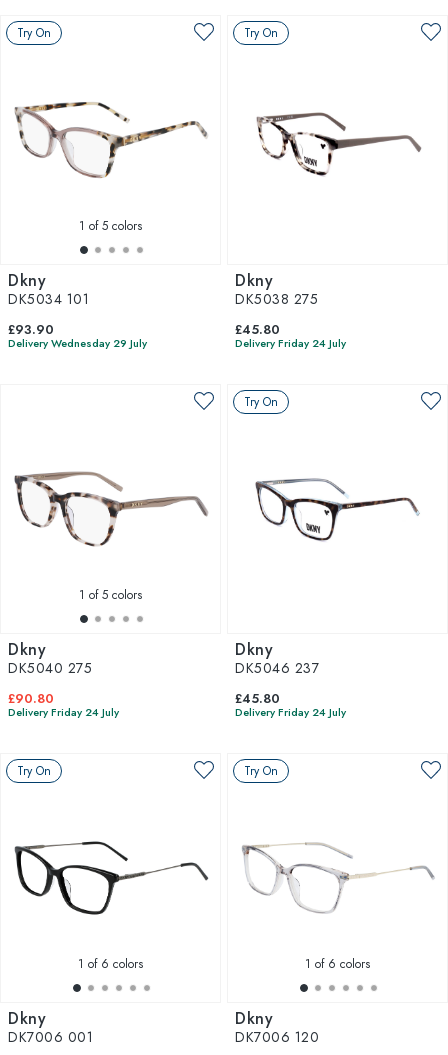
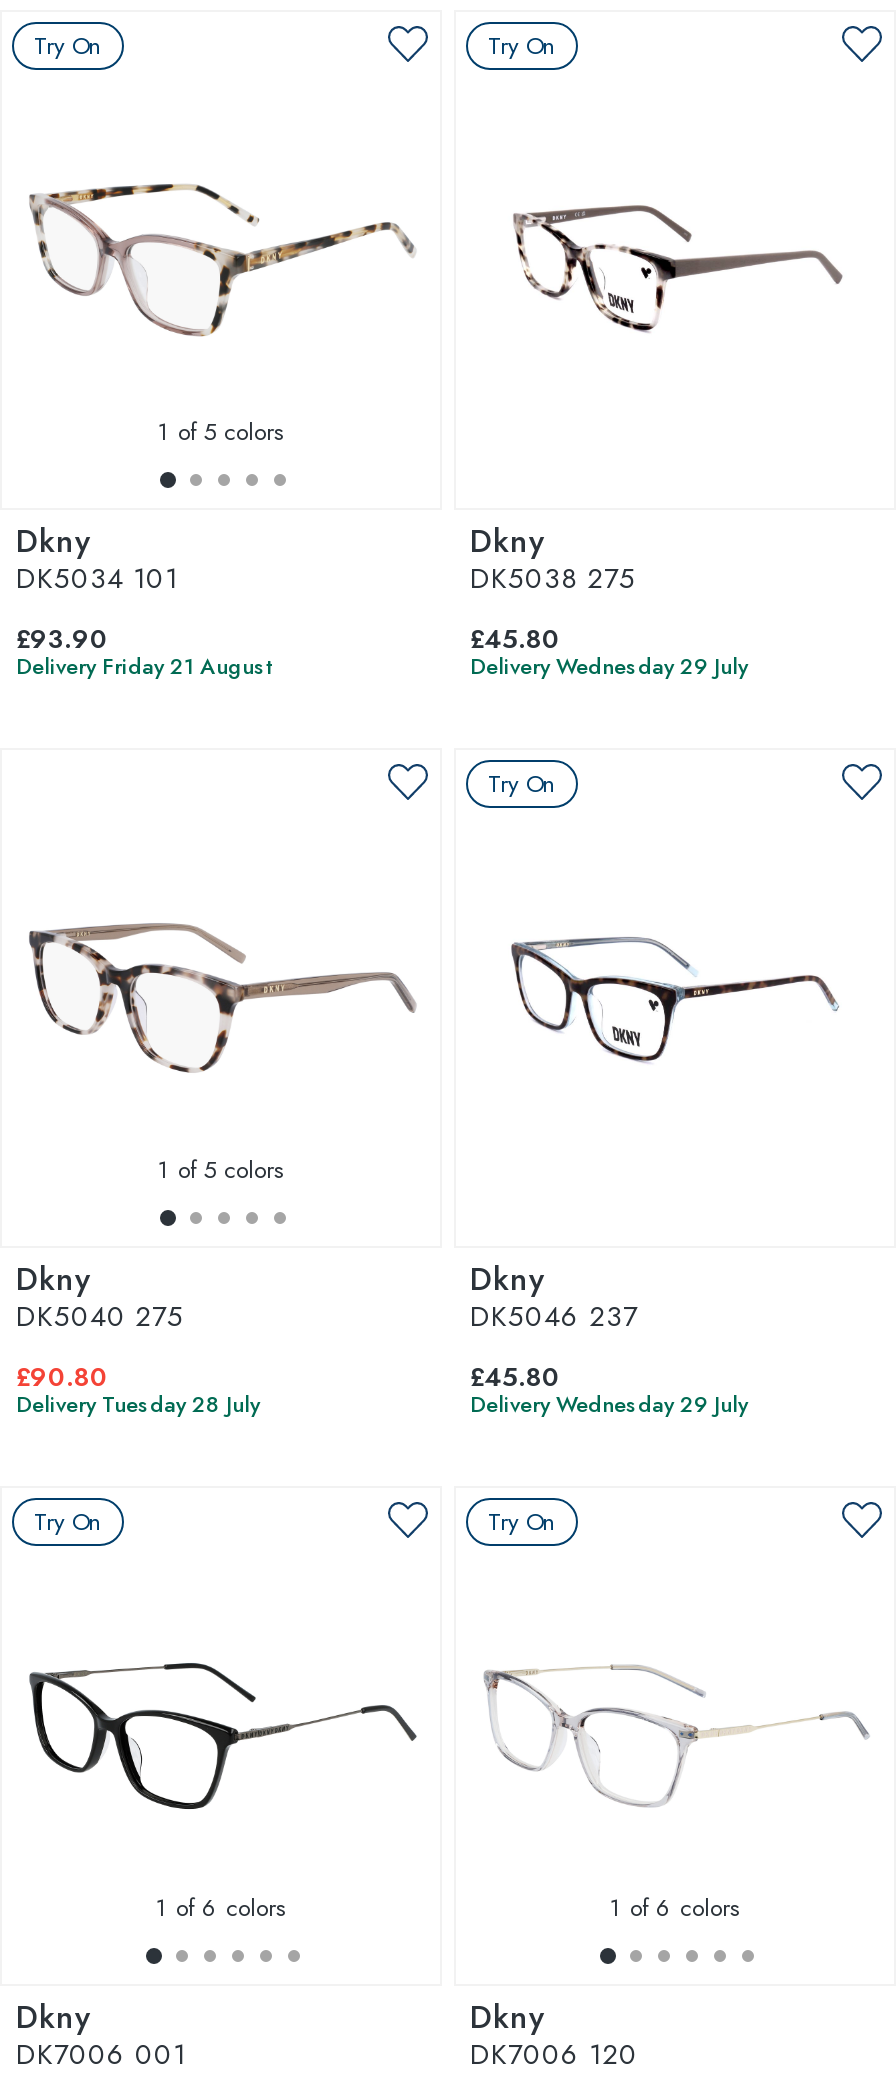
[8,335,147,351] Delivery Wednesday 29 July -> [16,650,272,682] Delivery Friday 21 August
[235,335,346,351] Delivery Friday 24 July -> [470,650,748,682] Delivery Wednesday 29 July
[8,704,119,720] Delivery Friday 24 July -> [16,1388,260,1420] Delivery Tuesday 28 July
[235,704,346,720] Delivery Friday 24 July -> [470,1388,748,1420] Delivery Wednesday 29 July

